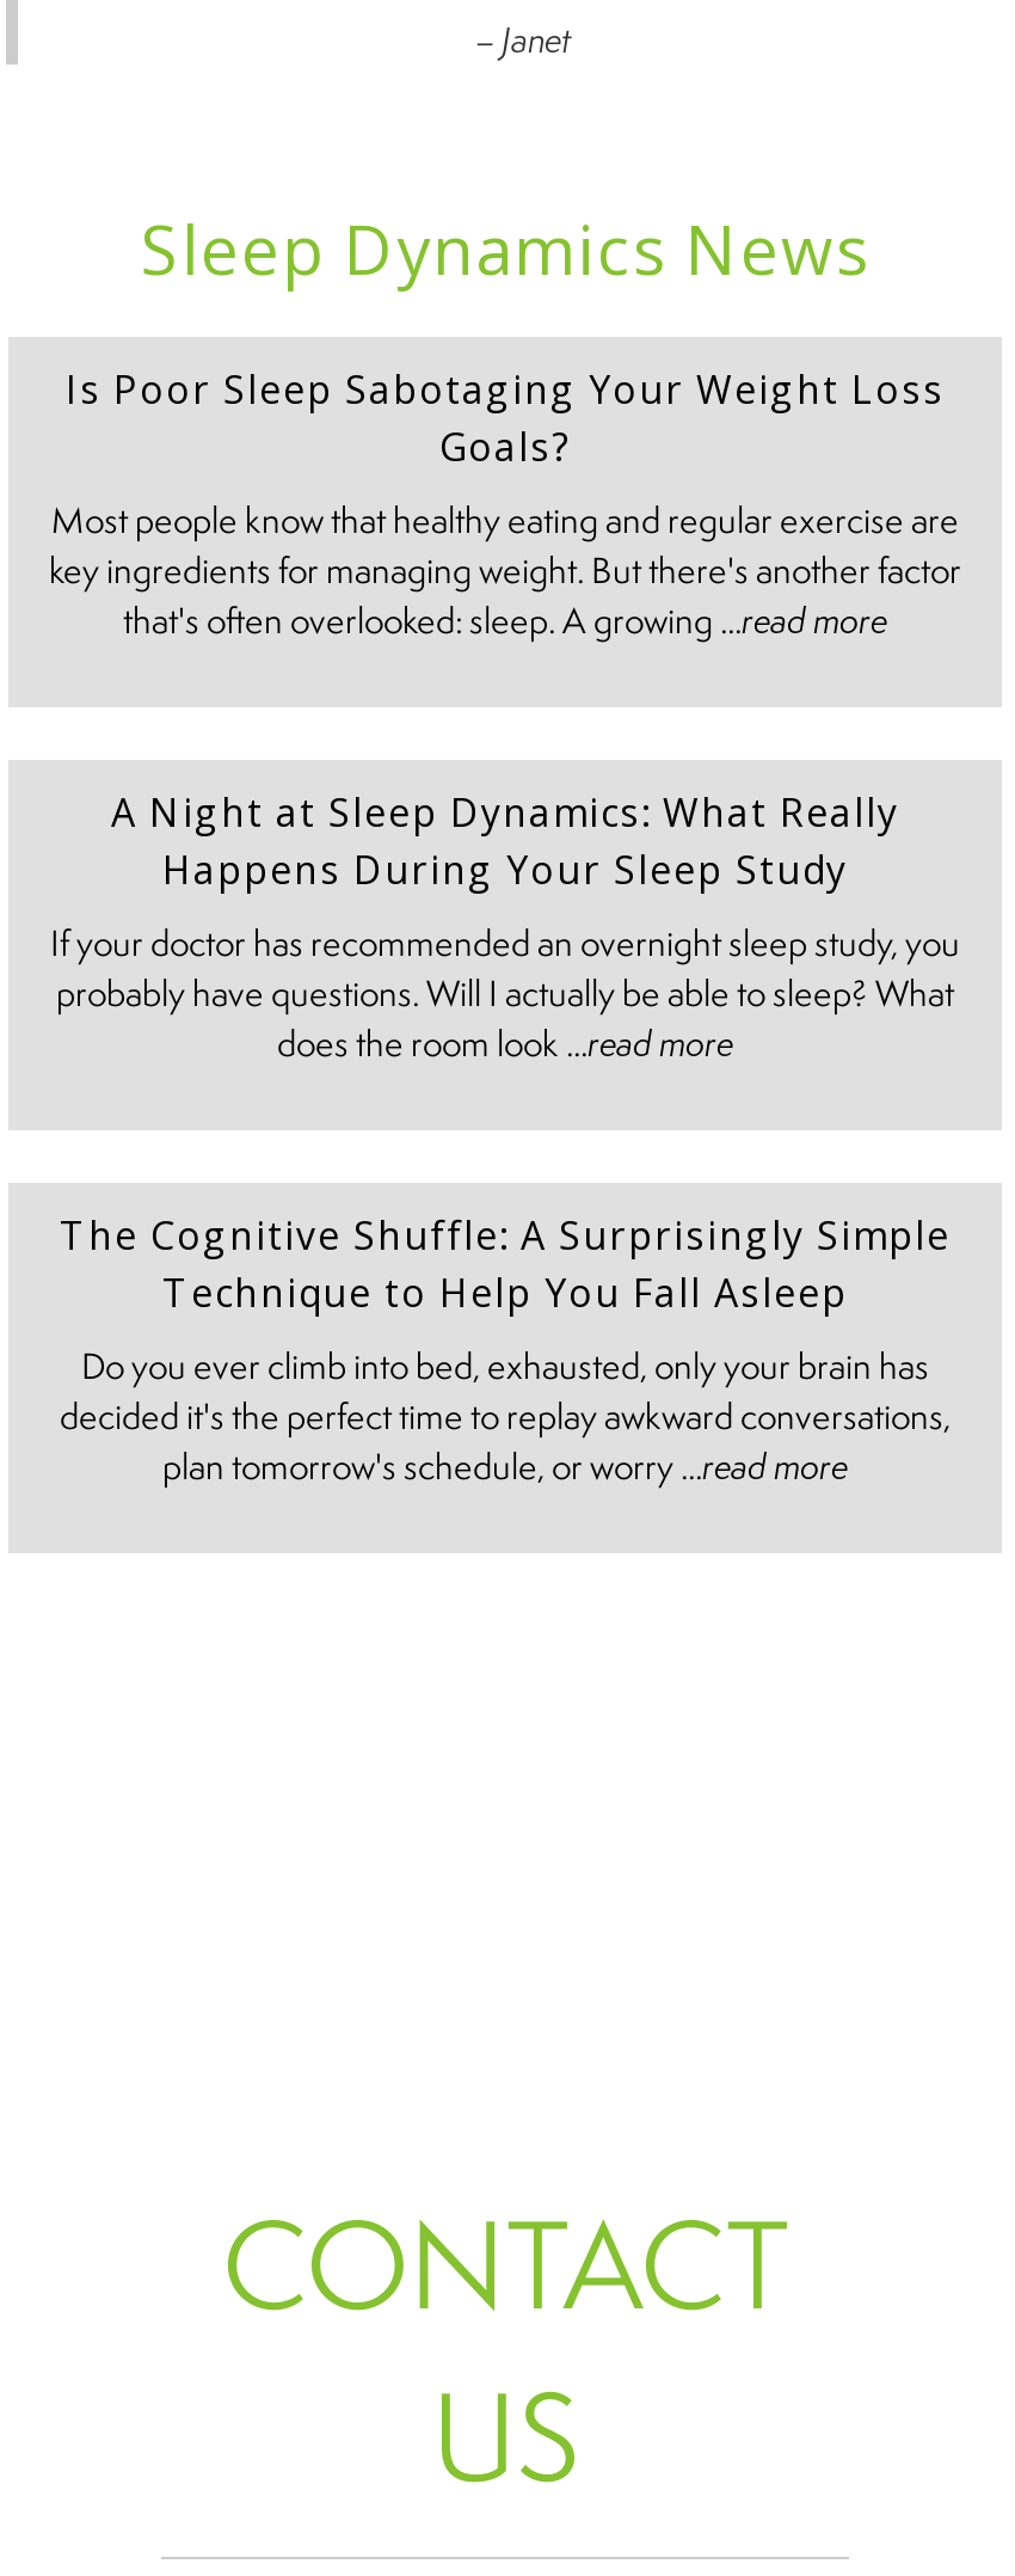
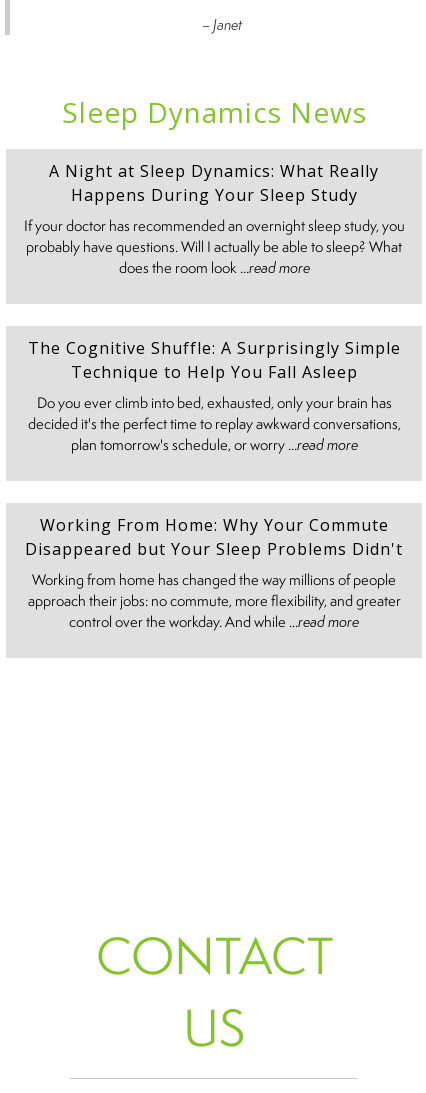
[49,363,961,645] Is Poor Sleep Sabotaging Your Weight Loss | Goals? | Most people know that healthy eating and regular exercise are | key ingredients for managing weight. But there's another factor | that's often overlooked: sleep. A growing ...read more -> none
moved [50,786,960,1491] -> [23,160,404,455]: A Night at Sleep Dynamics: What Really | Happens During Your Sleep Study | If your doctor has recommended an overnight sleep study, you | ... | decided it's the perfect time to replay awkward conversations, | plan tomorrow's schedule, or worry ...read more
none -> [25,514,403,632] Working From Home: Why Your Commute | Disappeared but Your Sleep Problems Didn't | Working from home has changed the way millions of people | approach their jobs: no commute, more flexibility, and greater | control over the workday. And while ...read more

